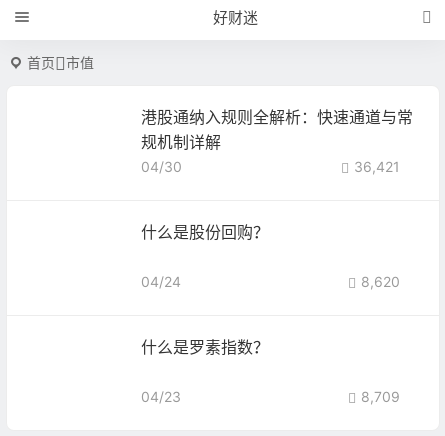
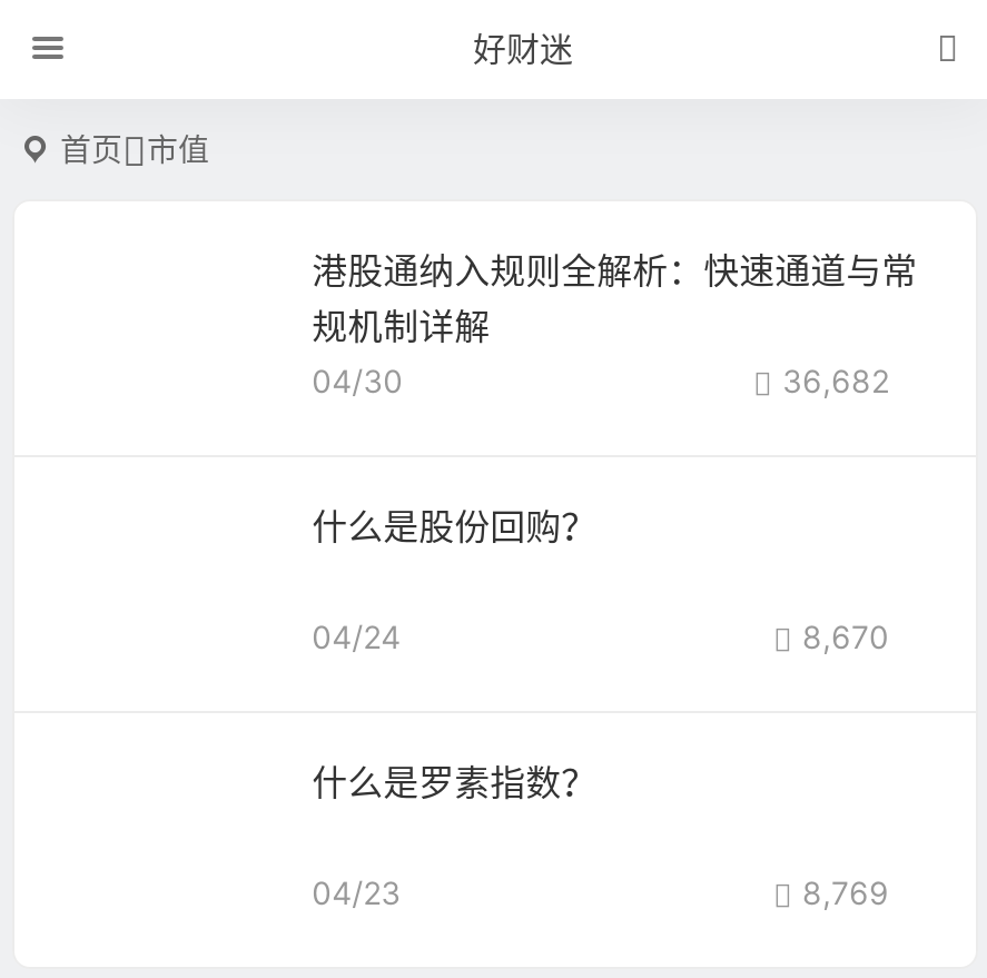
[354,158,400,175] 36,421 -> [782,362,889,399] 36,682
[361,273,400,290] 8,620 -> [802,618,889,655] 8,670
[361,388,400,405] 8,709 -> [802,873,889,911] 8,769

